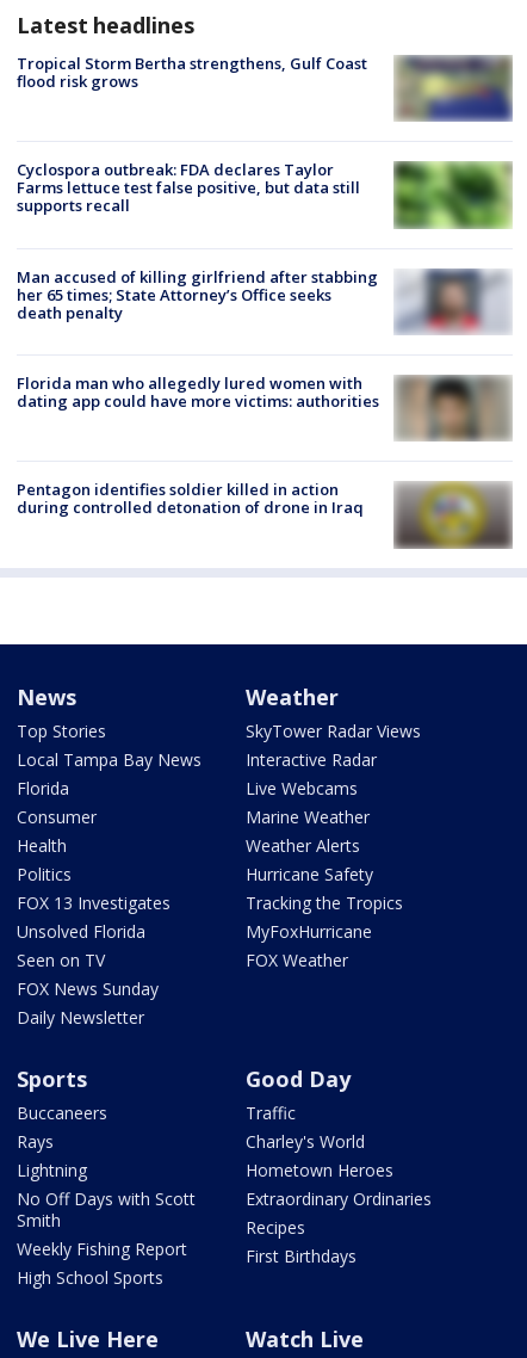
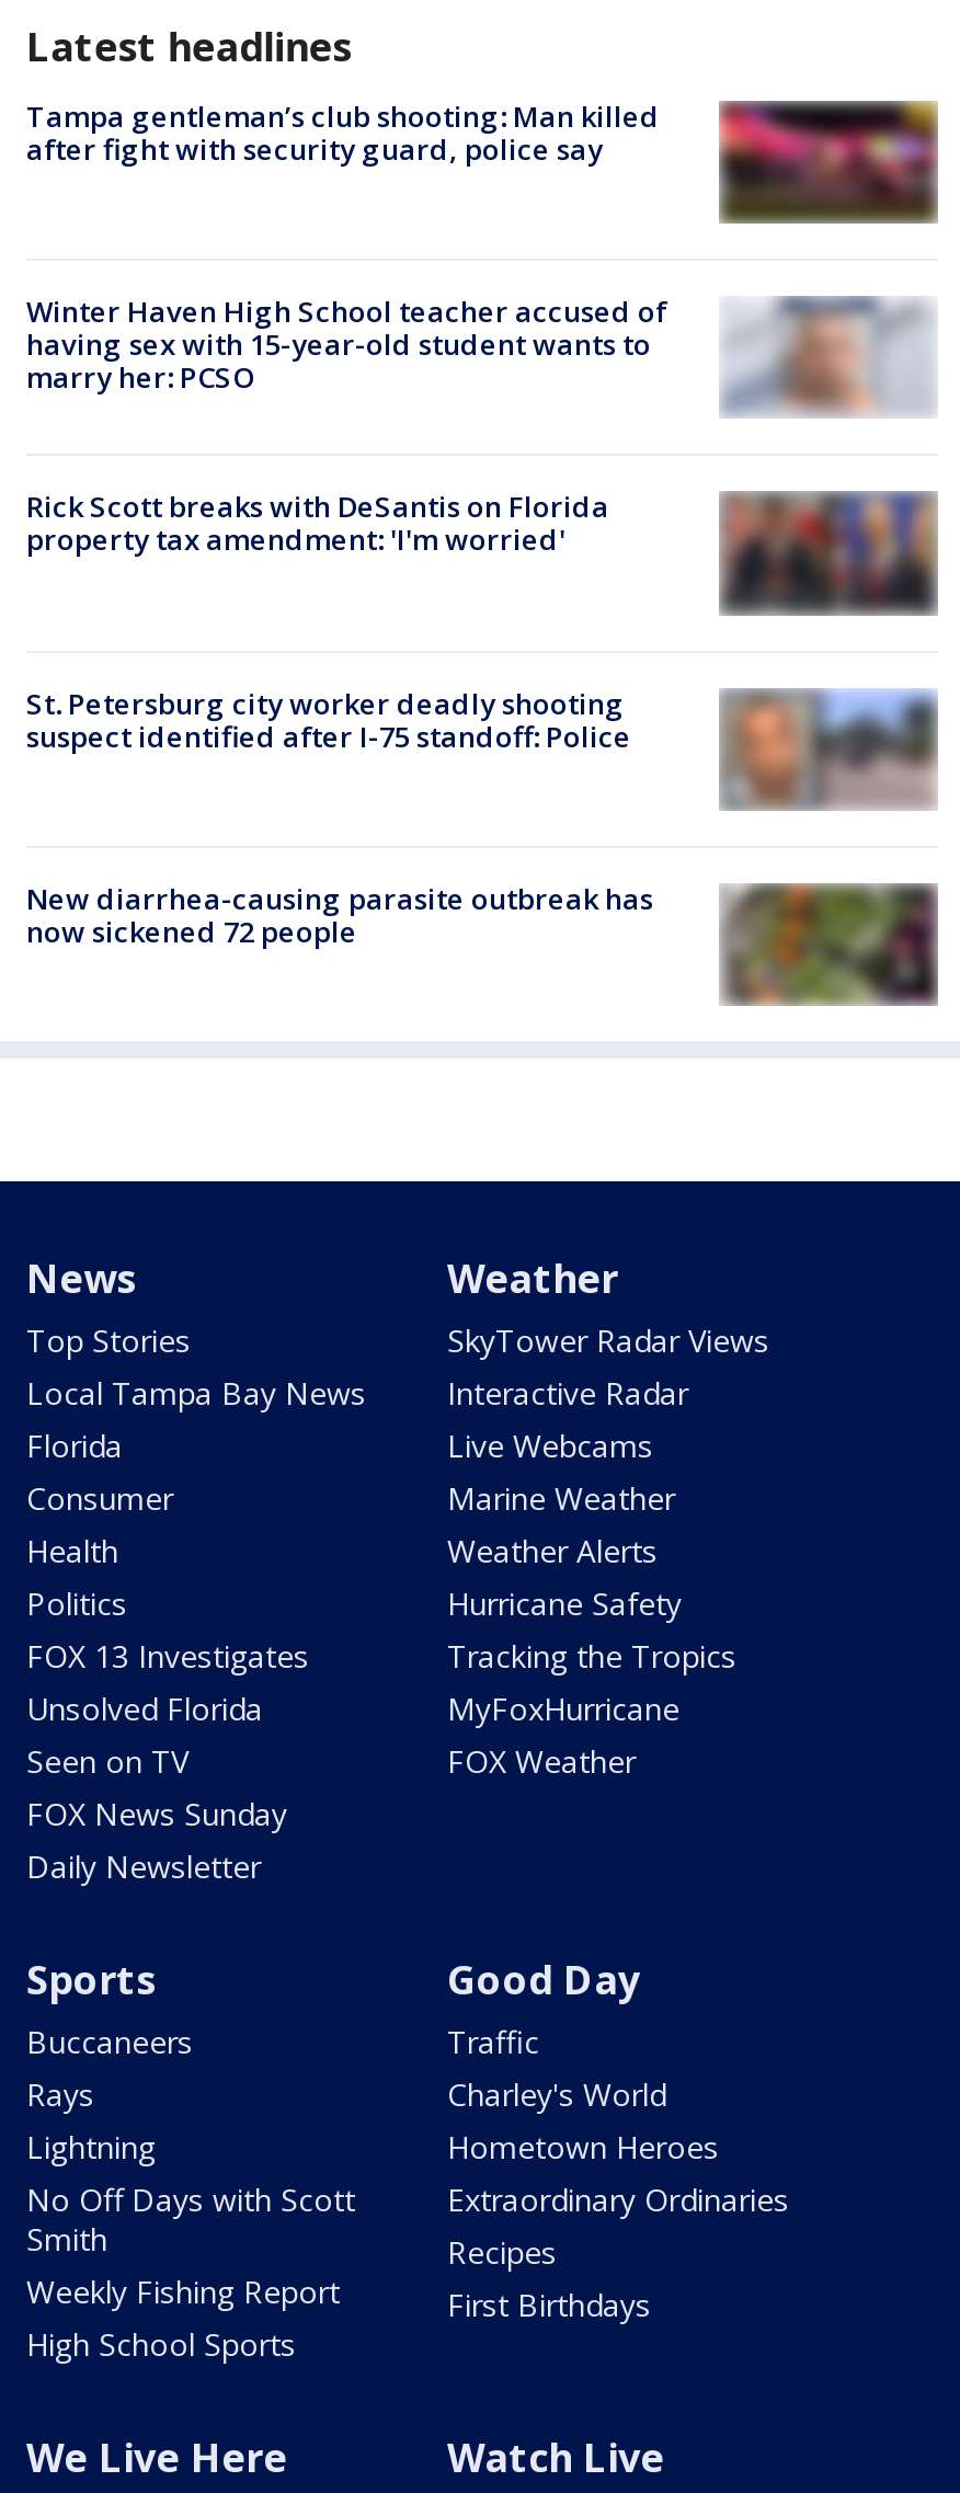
[17,53,513,122] [image] | Tropical Storm Bertha strengthens, Gulf Coast | flood risk grows -> [26,97,938,224] [image] | Tampa gentleman’s club shooting: Man killed | after fight with security guard, police say
[17,159,513,229] [image] | Cyclospora outbreak: FDA declares Taylor | Farms lettuce test false positive, but data still | supports recall -> [26,292,936,419] [image] | Winter Haven High School teacher accused of | having sex with 15-year-old student wants to | marry her: PCSO
[17,266,378,323] Man accused of killing girlfriend after stabbing | her 65 times; State Attorney’s Office seeks | death penalty -> [26,488,609,560] Rick Scott breaks with DeSantis on Florida | property tax amendment: 'I'm worried'
[395,268,511,334] [image] -> [719,491,938,616] [image]
[17,372,379,411] Florida man who allegedly lured women with | dating app could have more victims: authorities -> [26,683,631,756] St. Petersburg city worker deadly shooting | suspect identified after I-75 standoff: Police
[397,375,510,440] [image] -> [723,688,936,807] [image]
[17,479,510,549] [image] | Pentagon identifies soldier killed in action | during controlled detonation of drone in Iraq -> [26,879,936,1006] [image] | New diarrhea-causing parasite outbreak has | now sickened 72 people

